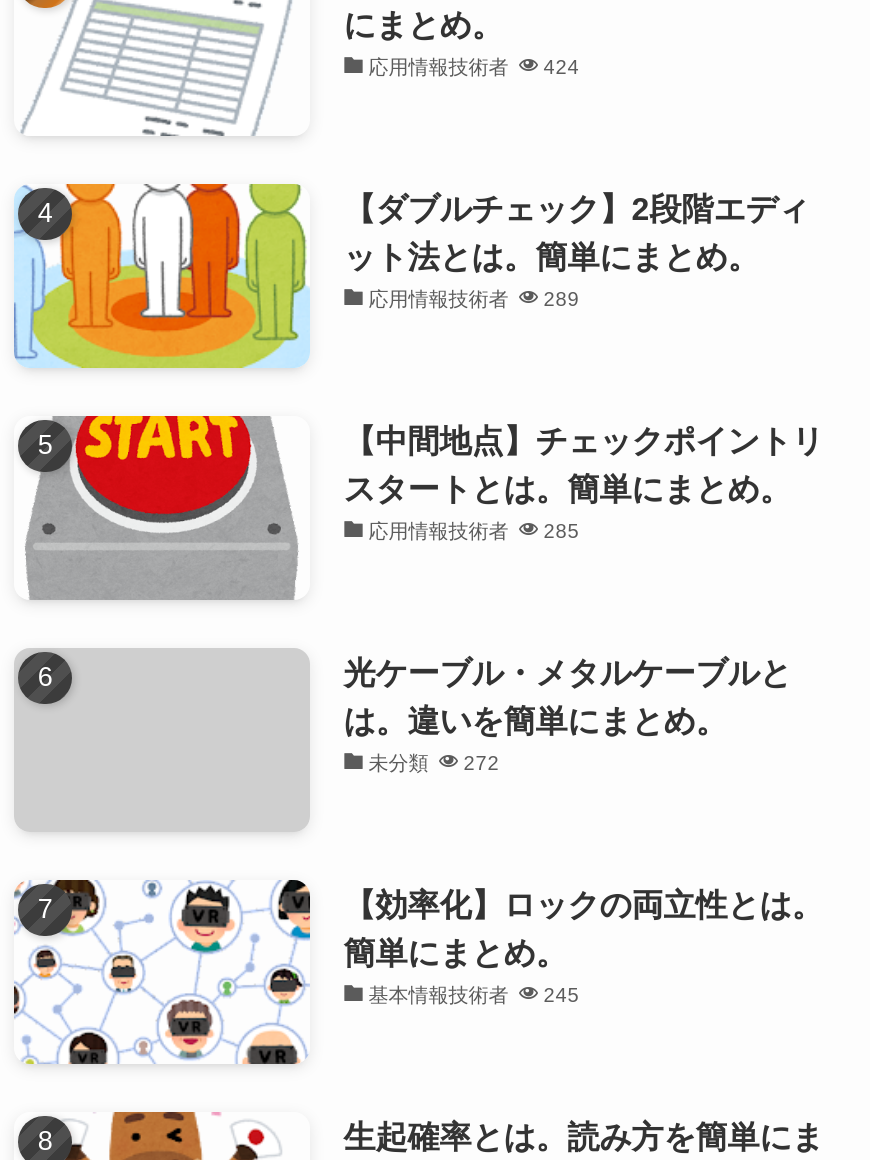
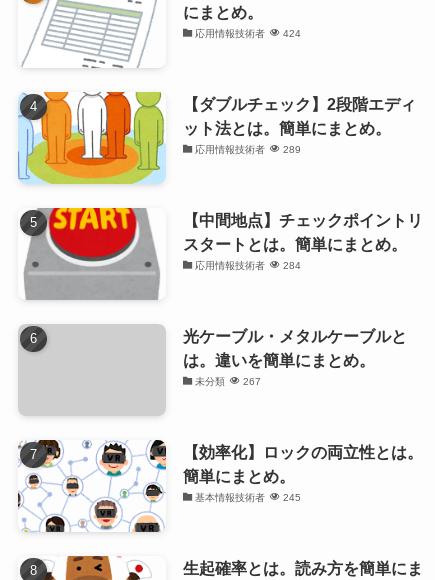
[369,521,580,543] 応用情報技術者 285 -> [195,260,301,271] 応用情報技術者 284
[369,752,500,774] 未分類 272 -> [195,376,261,387] 未分類 267

